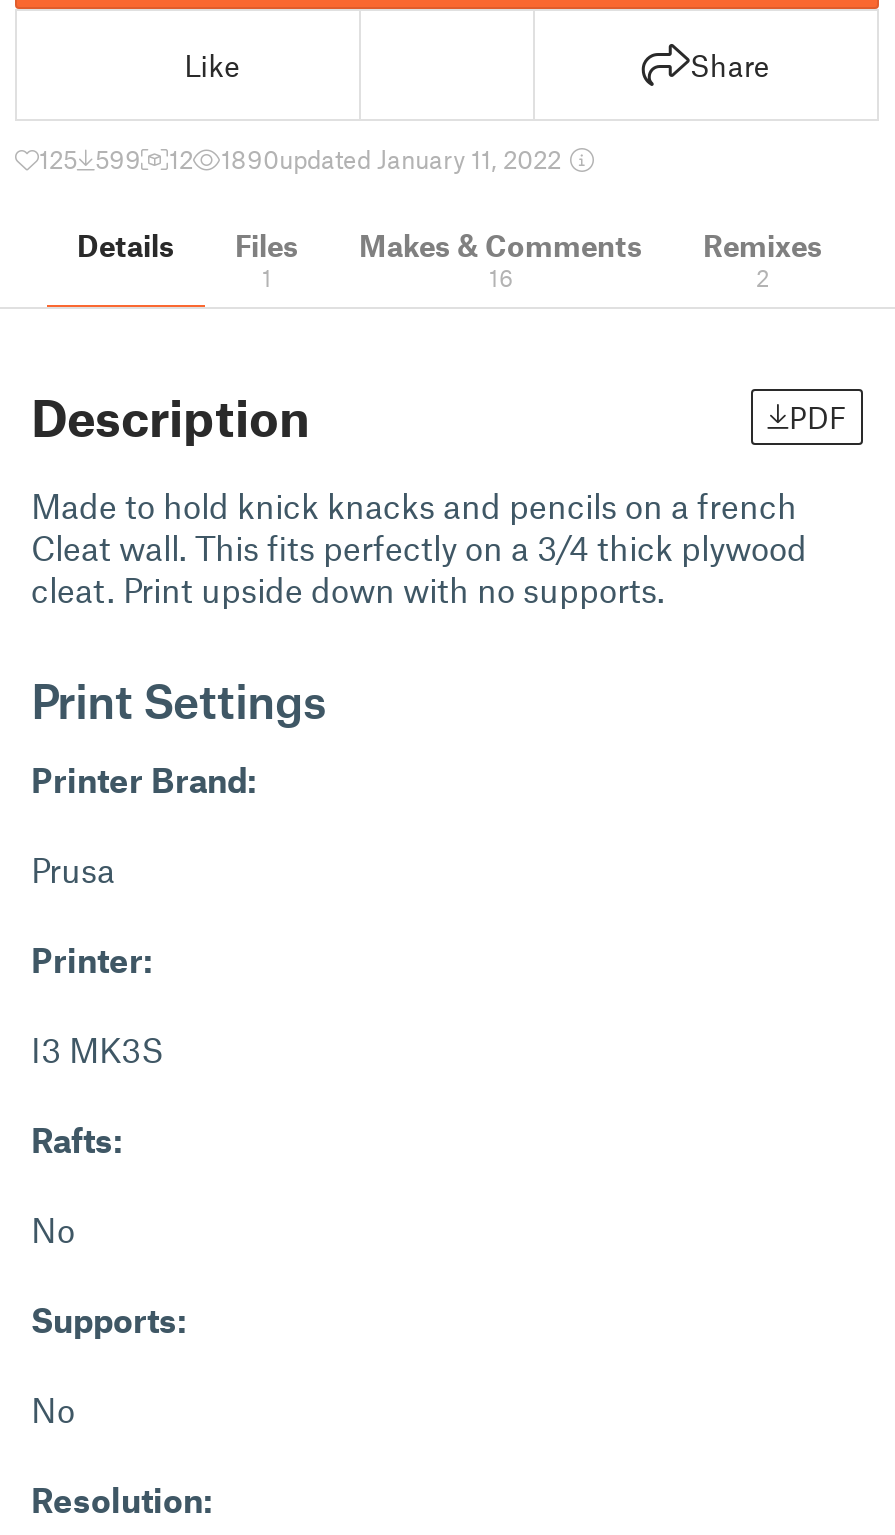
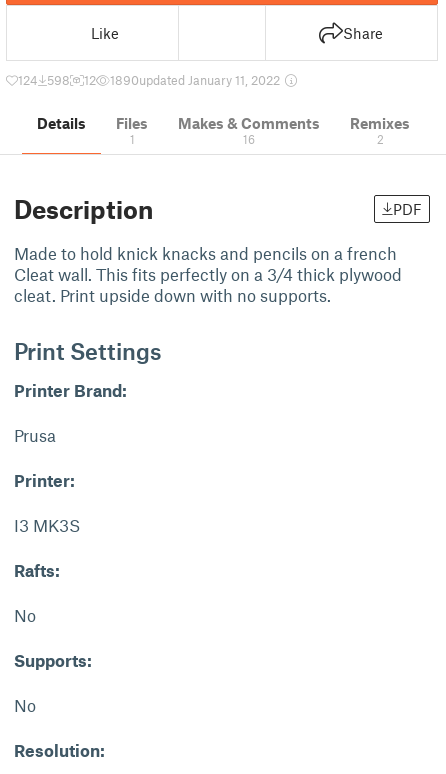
[39,143,567,175] 125 599 12 1890updated January 11, 2022 -> [18,72,283,88] 124 598 12 1890updated January 11, 2022

